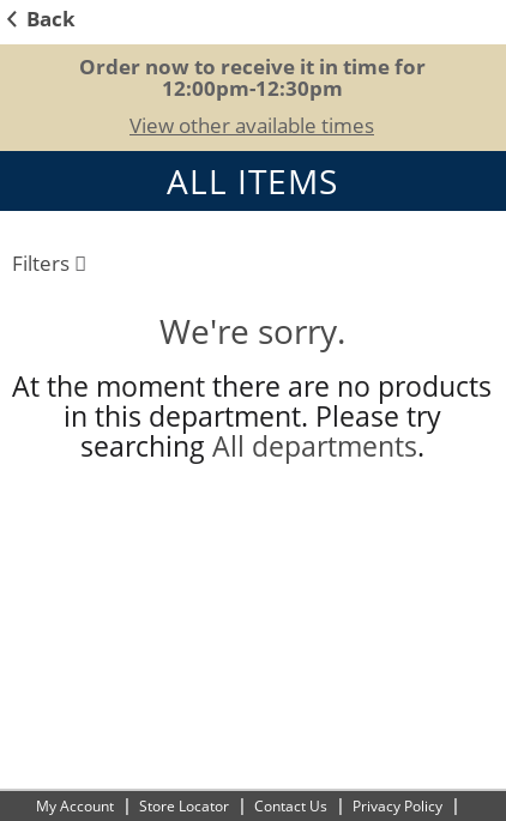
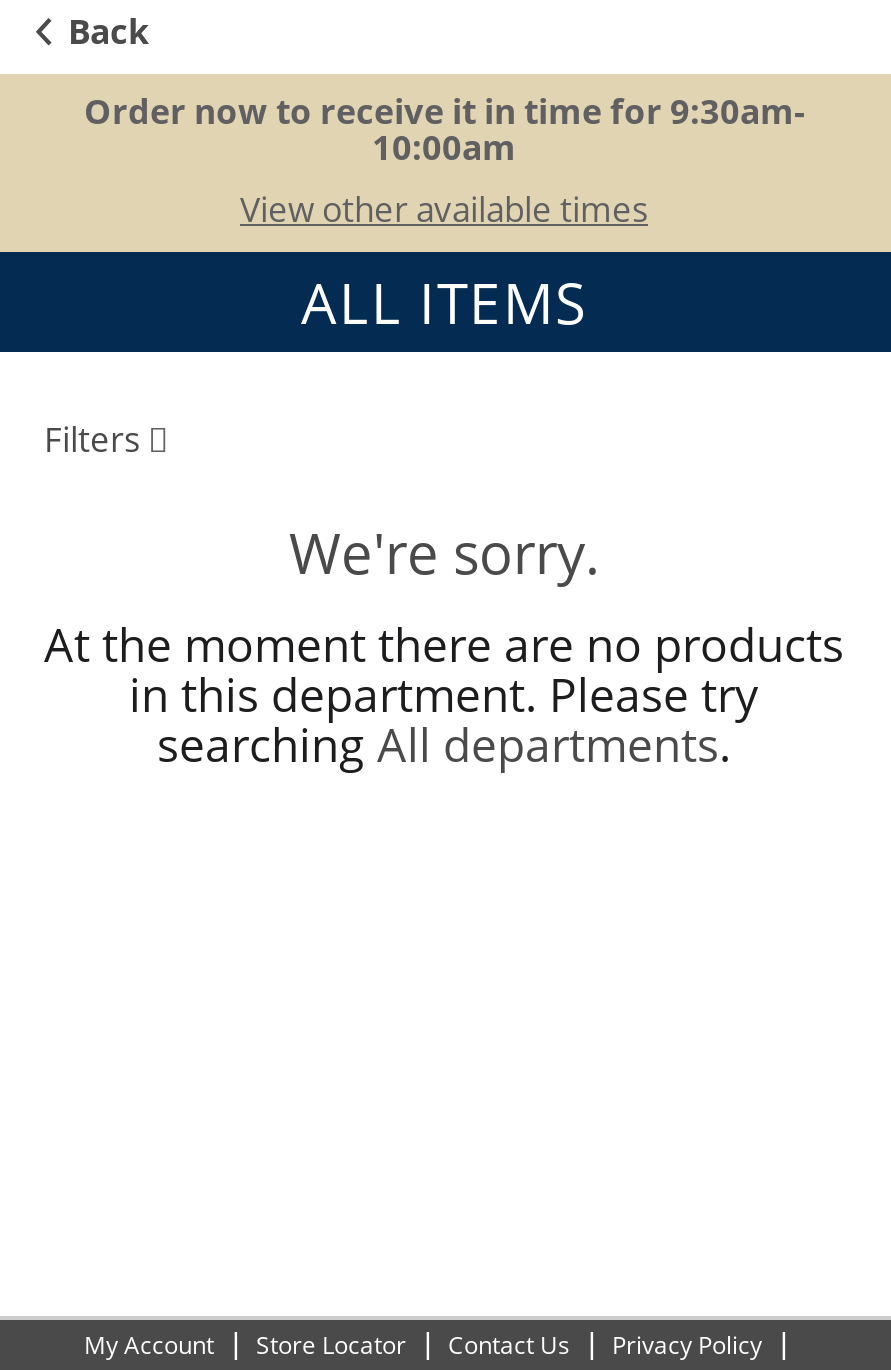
[79,53,425,102] Order now to receive it in time for | 12:00pm-12:30pm -> [84,88,804,170] Order now to receive it in time for 9:30am- | 10:00am

